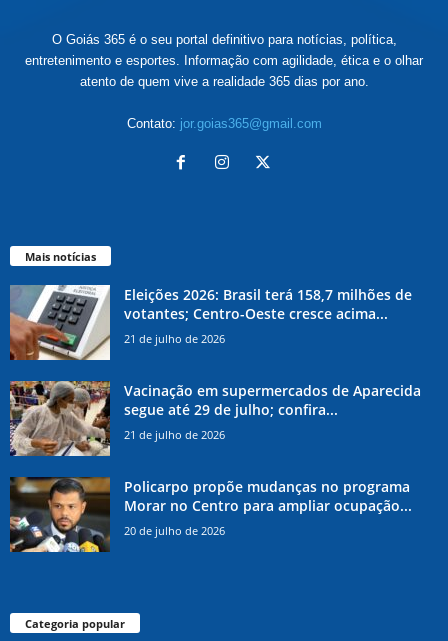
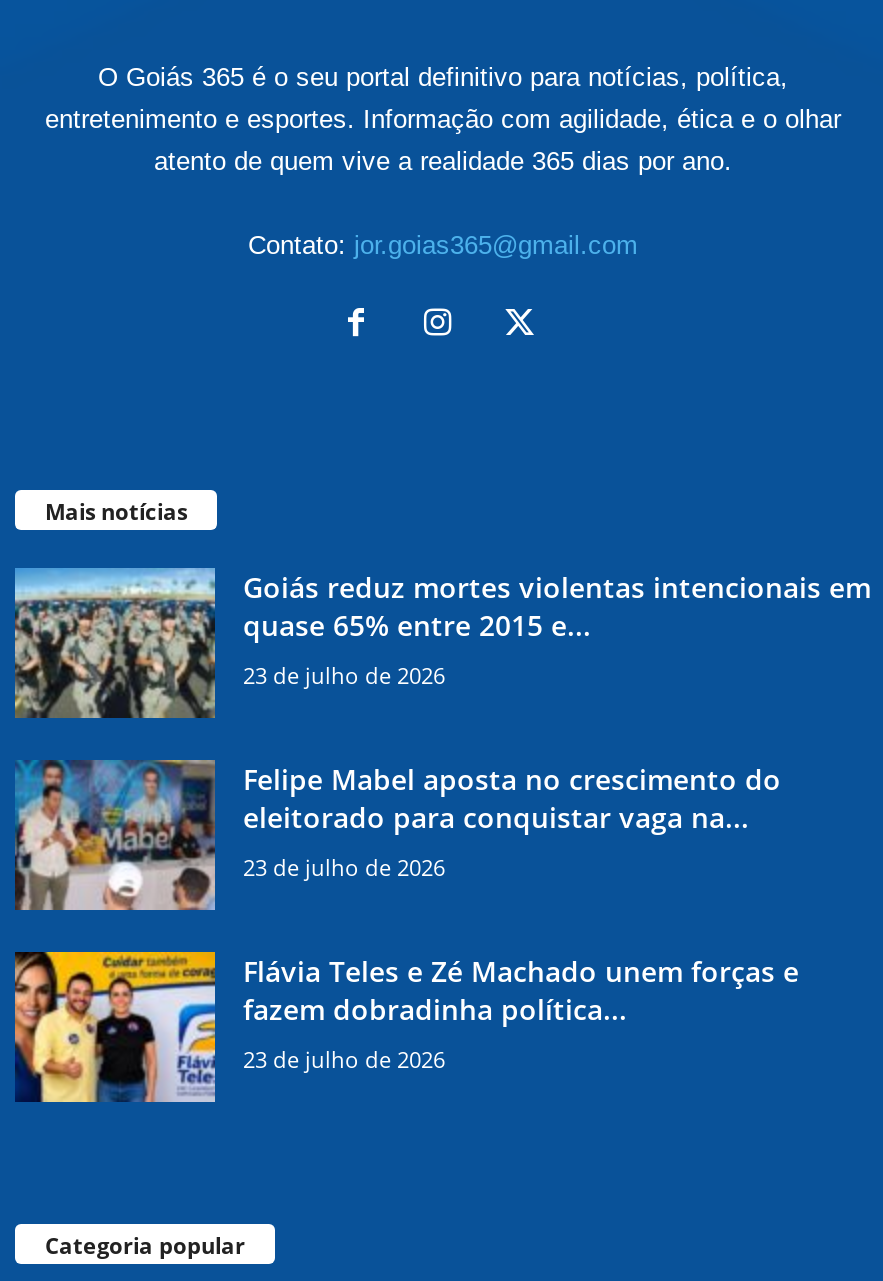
[9,285,412,361] [image] | Eleições 2026: Brasil terá 158,7 milhões de | votantes; Centro-Oeste cresce acima... | 21 de julho de 2026 -> [13,568,871,720] [image] | Goiás reduz mortes violentas intencionais em | quase 65% entre 2015 e... | 23 de julho de 2026
[9,380,421,456] [image] | Vacinação em supermercados de Aparecida | segue até 29 de julho; confira... | 21 de julho de 2026 -> [13,758,781,912] [image] | Felipe Mabel aposta no crescimento do | eleitorado para conquistar vaga na... | 23 de julho de 2026
[9,476,412,553] [image] | Policarpo propõe mudanças no programa | Morar no Centro para ampliar ocupação... | 20 de julho de 2026 -> [13,950,799,1104] [image] | Flávia Teles e Zé Machado unem forças e | fazem dobradinha política... | 23 de julho de 2026

